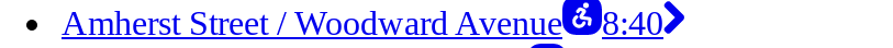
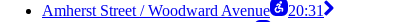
[62,5,663,42] Amherst Street / Woodward Avenue 8:40 -> [42,2,324,19] Amherst Street / Woodward Avenue 20:31

